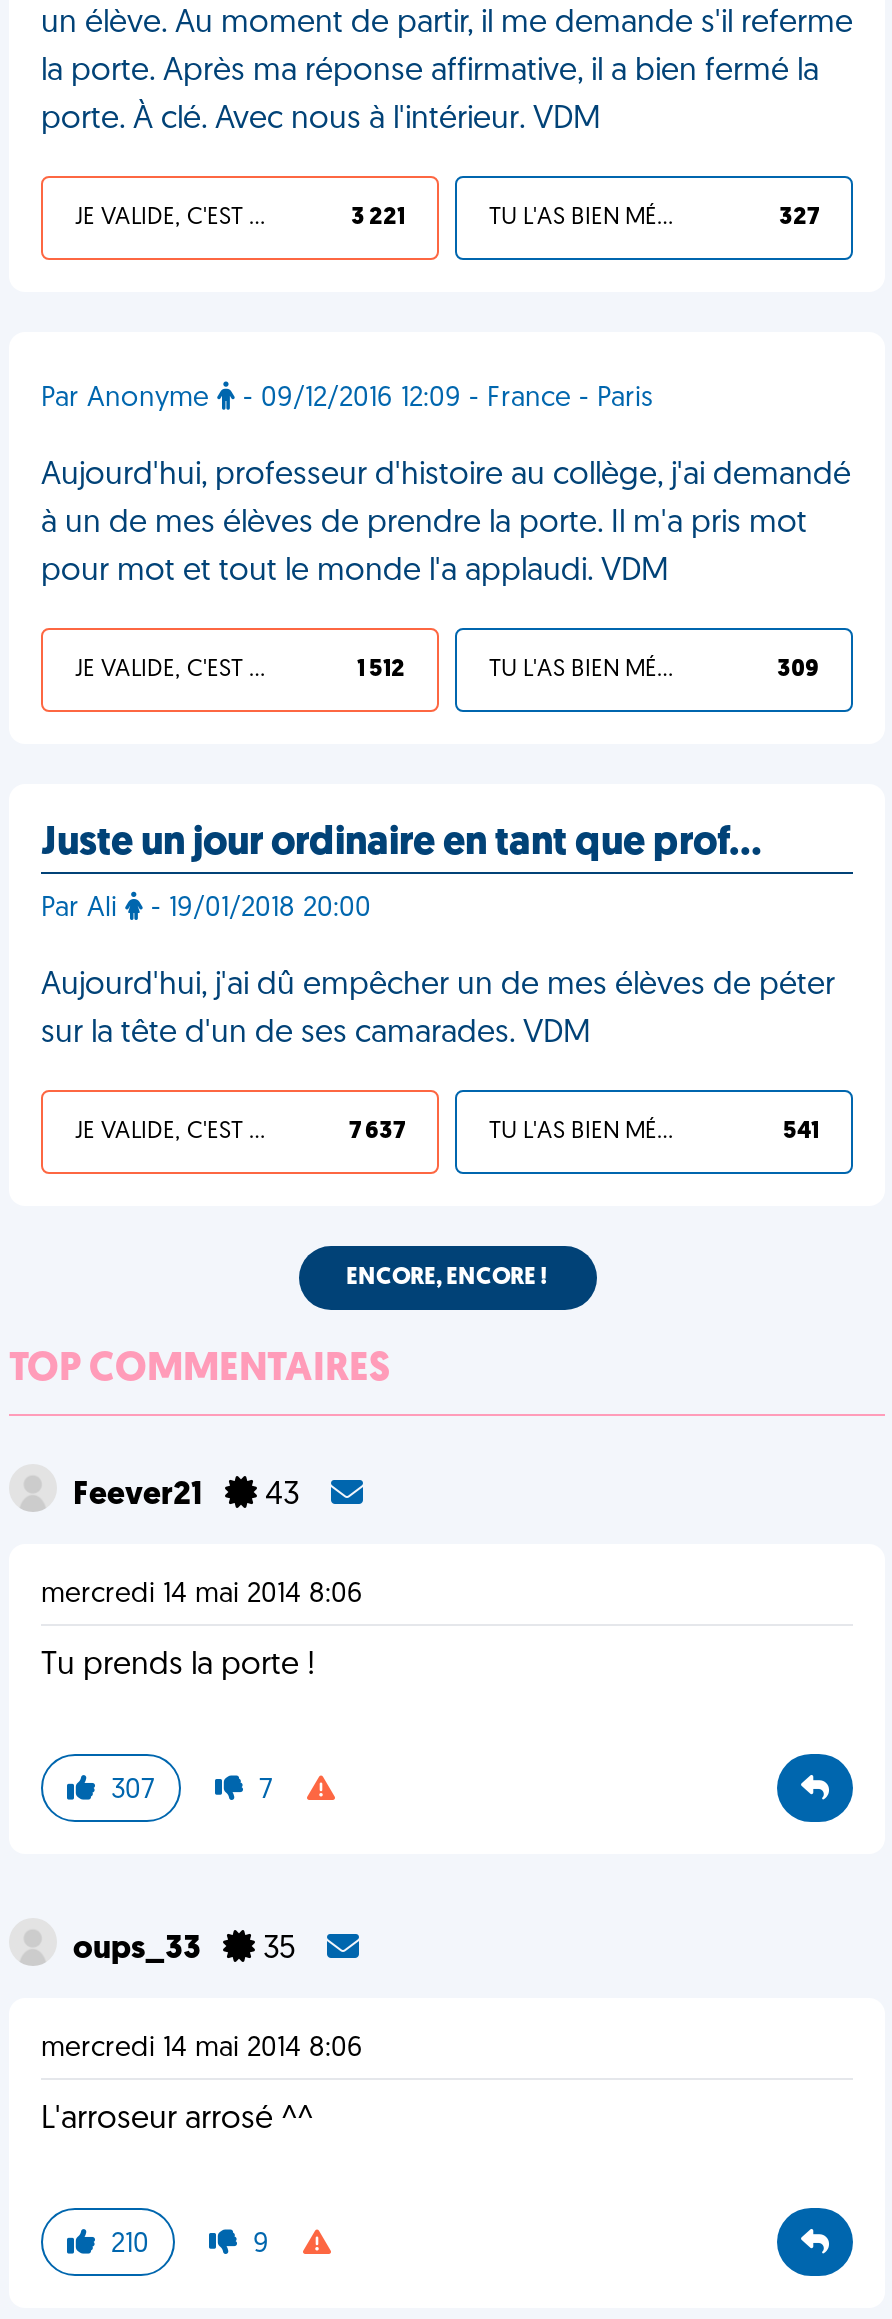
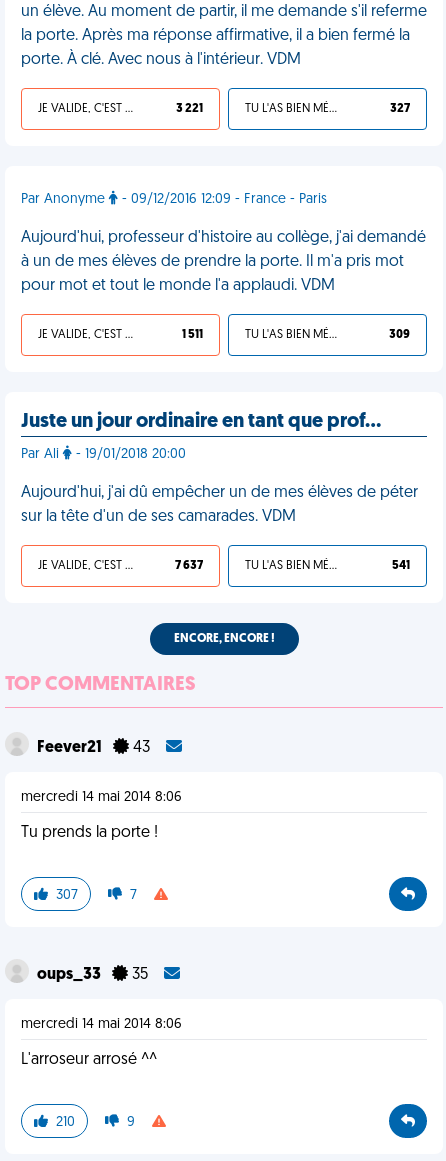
[357,658,405,682] 1 512 -> [182,329,203,341] 1 511

